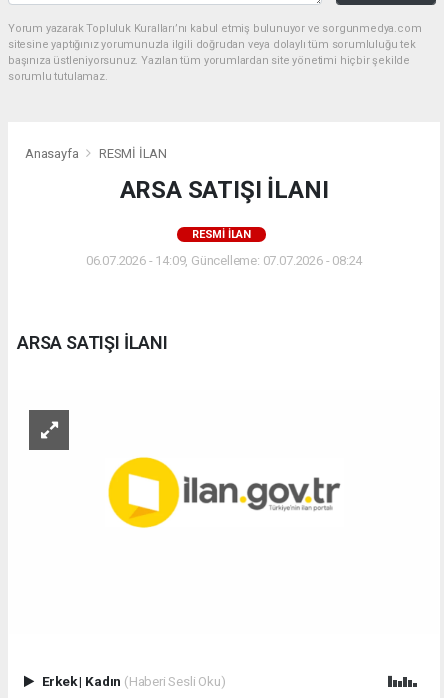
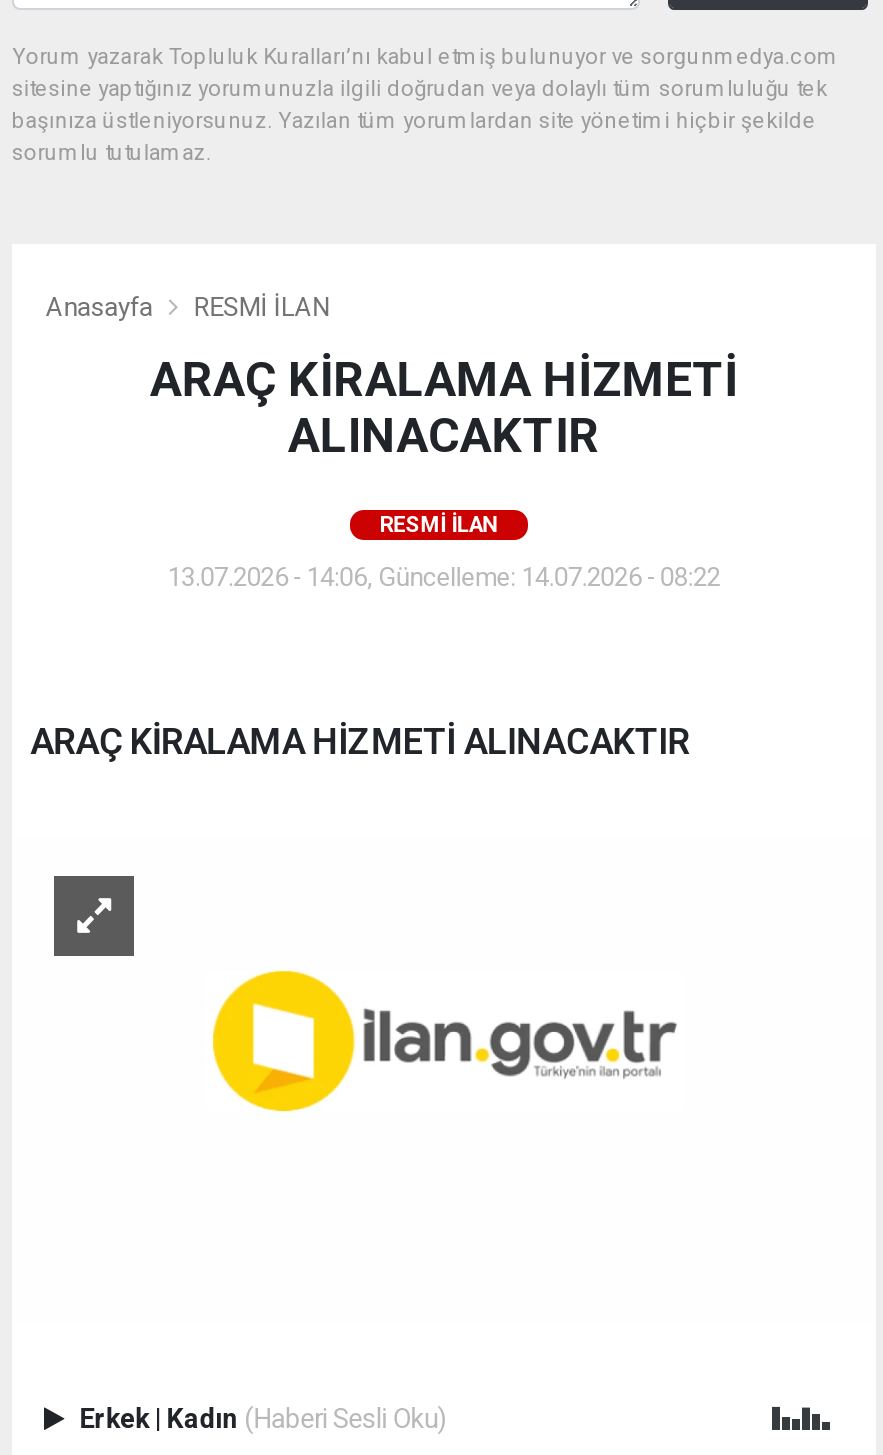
[120,176,328,204] ARSA SATIŞI İLANI -> [150,352,738,464] ARAÇ KİRALAMA HİZMETİ | ALINACAKTIR
[86,253,362,268] 06.07.2026 - 14:09, Güncelleme: 07.07.2026 - 08:24 -> [168,562,720,592] 13.07.2026 - 14:06, Güncelleme: 14.07.2026 - 08:22
[17,332,168,353] ARSA SATIŞI İLANI -> [30,720,689,762] ARAÇ KİRALAMA HİZMETİ ALINACAKTIR

